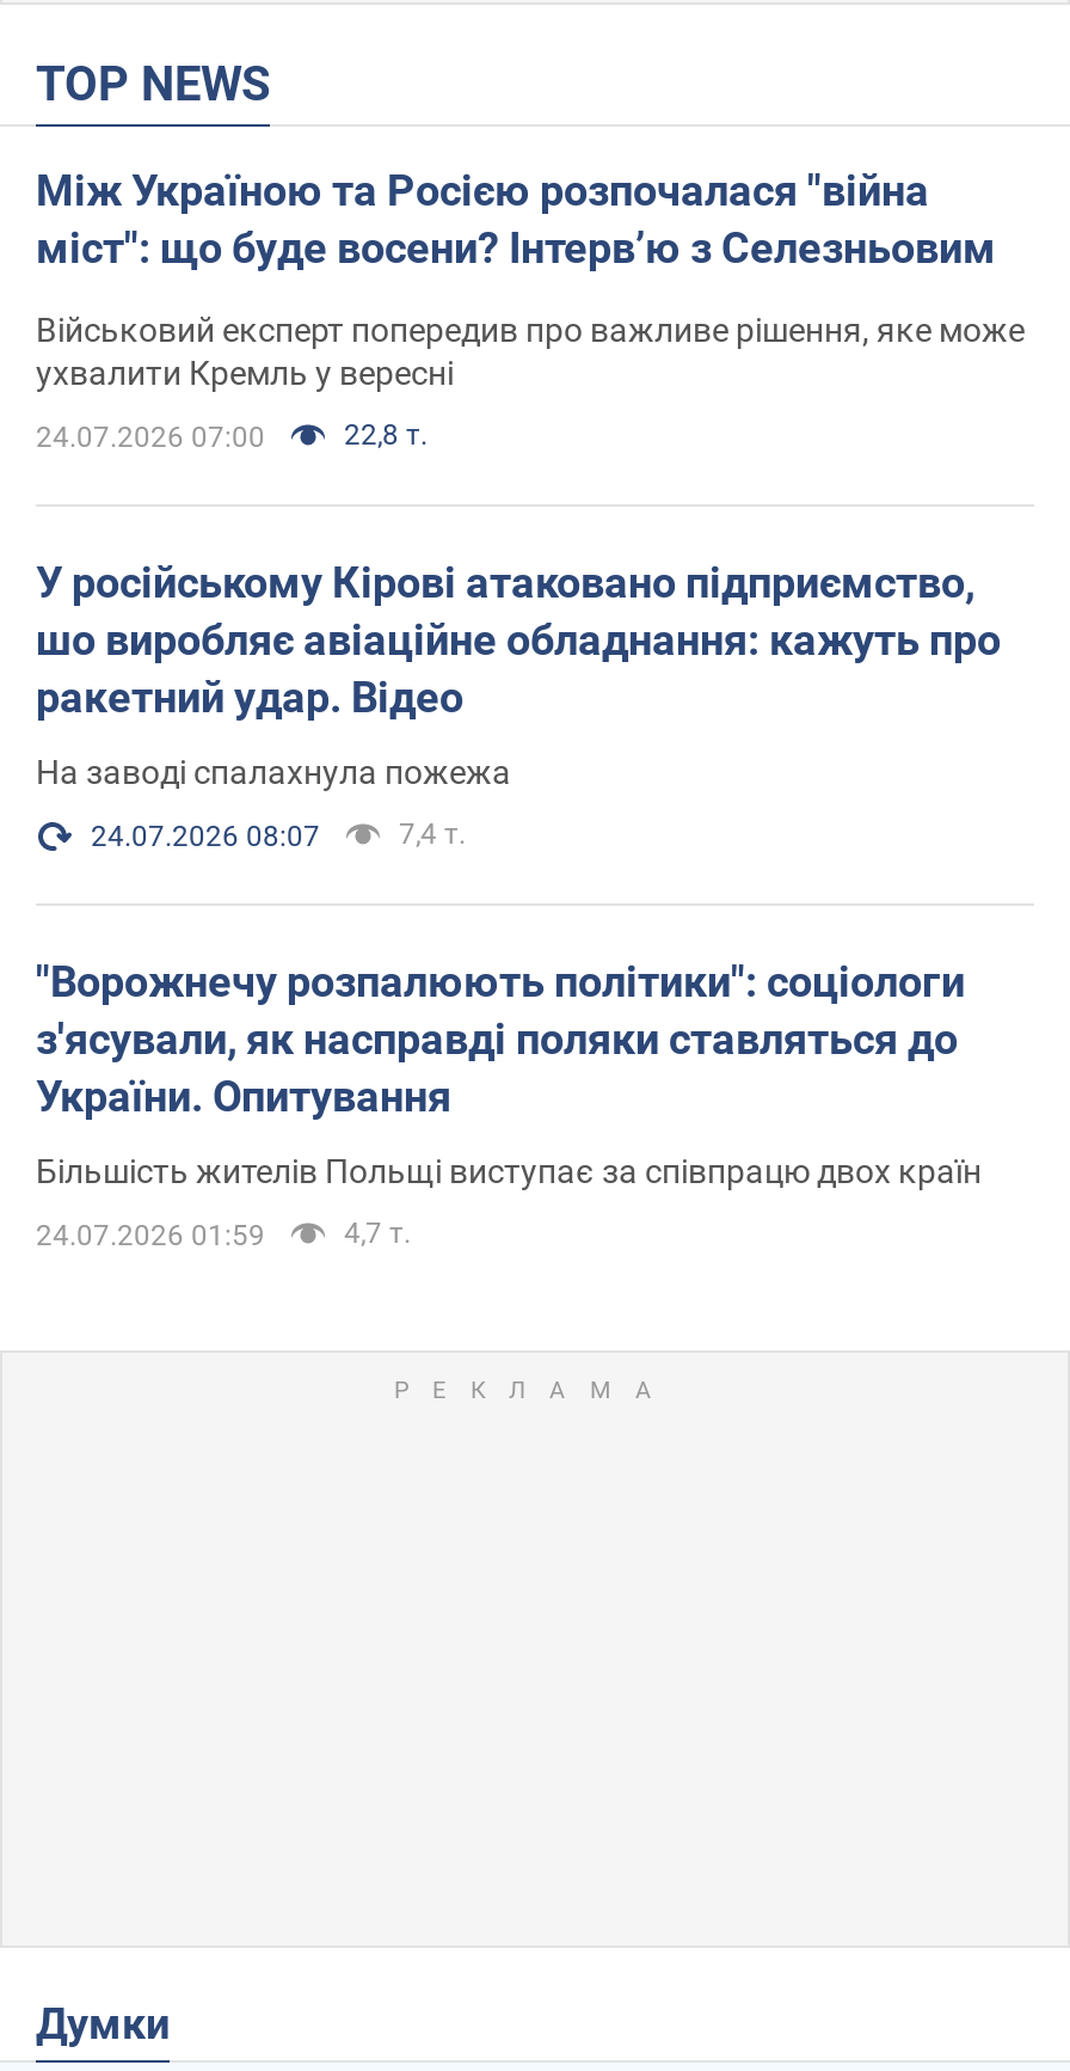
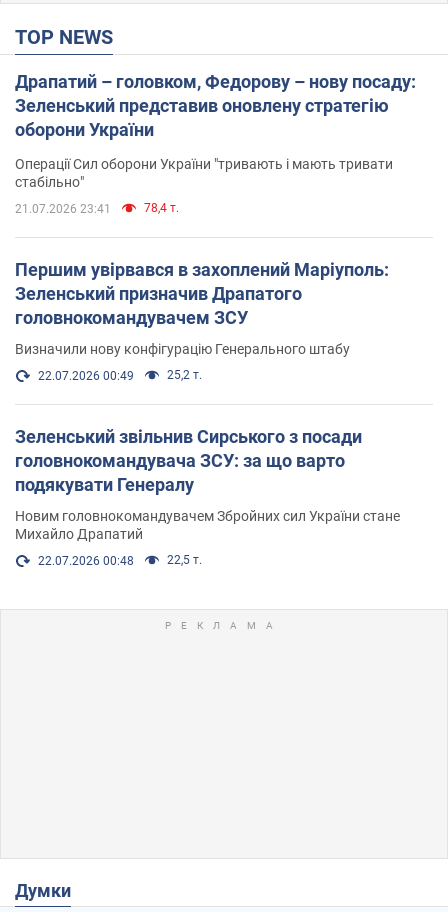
[36,164,996,272] Між Україною та Росією розпочалася "війна | міст": що буде восени? Інтерв’ю з Селезньовим -> [15,71,416,140] Драпатий – головком, Федорову – нову посаду: | Зеленський представив оновлену стратегію | оборони України
[36,310,1025,391] Військовий експерт попередив про важливе рішення, яке може | ухвалити Кремль у вересні -> [15,156,393,190] Операції Сил оборони України "тривають і мають тривати | стабільно"
[36,418,428,453] 24.07.2026 07:00 | 22,8 т. -> [15,201,179,216] 21.07.2026 23:41 | 78,4 т.
[36,556,1001,721] У російському Кірові атаковано підприємство, | шо виробляє авіаційне обладнання: кажуть про | ракетний удар. Відео -> [15,259,389,328] Першим увірвався в захоплений Маріуполь: | Зеленський призначив Драпатого | головнокомандувачем ЗСУ
[36,752,511,790] На заводі спалахнула пожежа -> [15,341,350,357] Визначили нову конфігурацію Генерального штабу
[91,817,466,853] 24.07.2026 08:07 | 7,4 т. -> [38,368,202,383] 22.07.2026 00:49 | 25,2 т.
[36,955,965,1120] "Ворожнечу розпалюють політики": соціологи | з'ясували, як насправді поляки ставляться до | України. Опитування -> [15,426,362,495] Зеленський звільнив Сирського з посади | головнокомандувача ЗСУ: за що варто | подякувати Генералу
[36,1151,982,1190] Більшість жителів Польщі виступає за співпрацю двох країн -> [15,508,400,542] Новим головнокомандувачем Збройних сил України стане | Михайло Драпатий
[36,1216,411,1252] 24.07.2026 01:59 | 4,7 т. -> [38,553,202,568] 22.07.2026 00:48 | 22,5 т.

